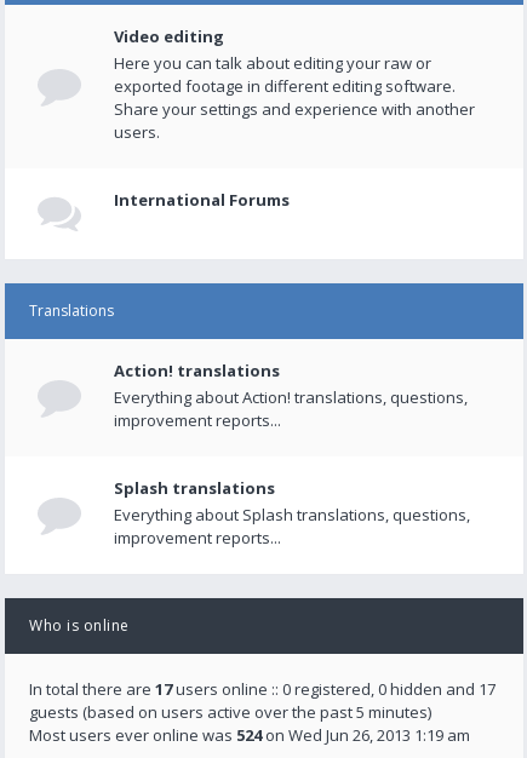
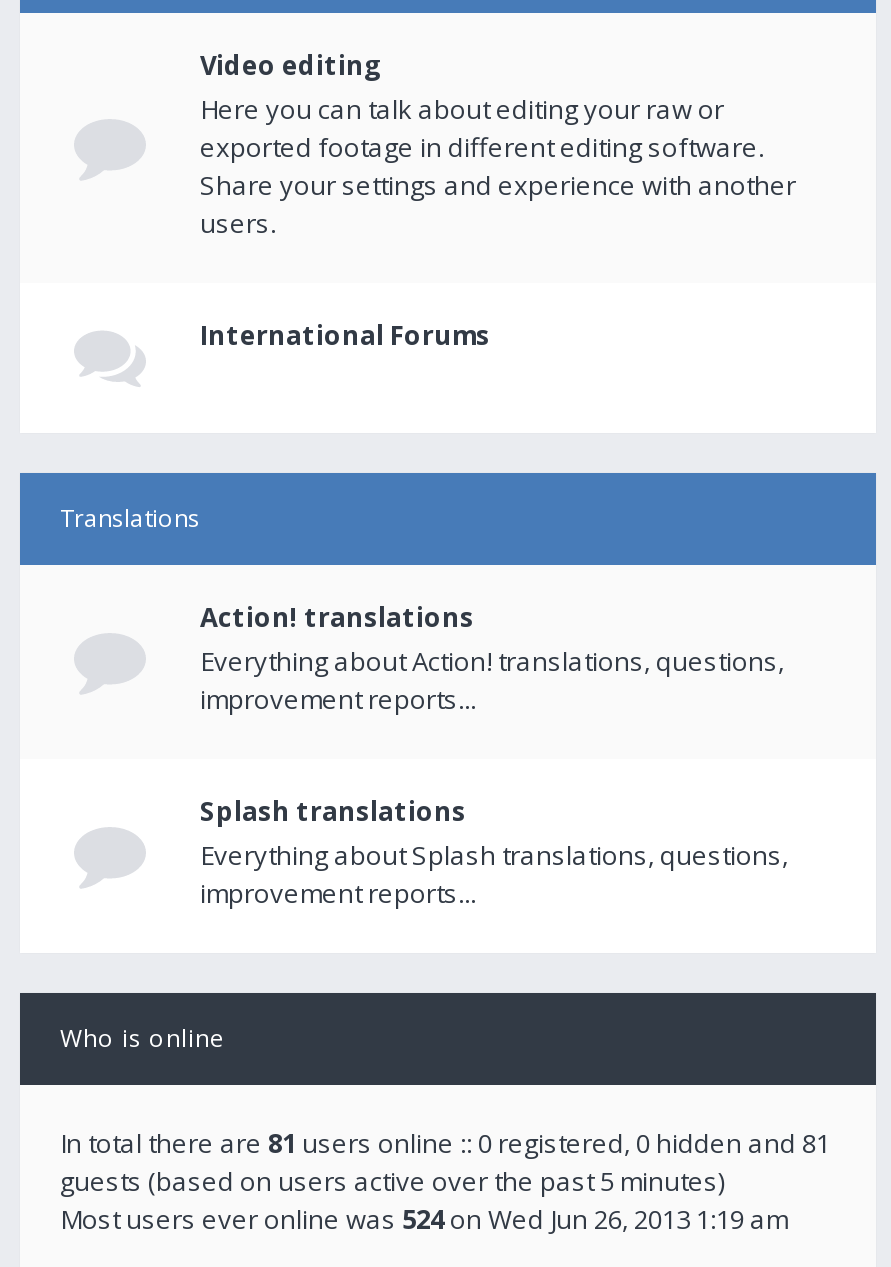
[29,678,496,700] In total there are 17 users online :: 0 registered, 0 hidden and 17 -> [60,1125,830,1161] In total there are 81 users online :: 0 registered, 0 hidden and 81

